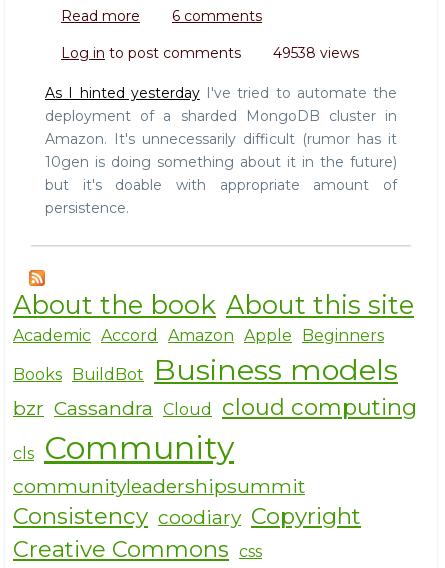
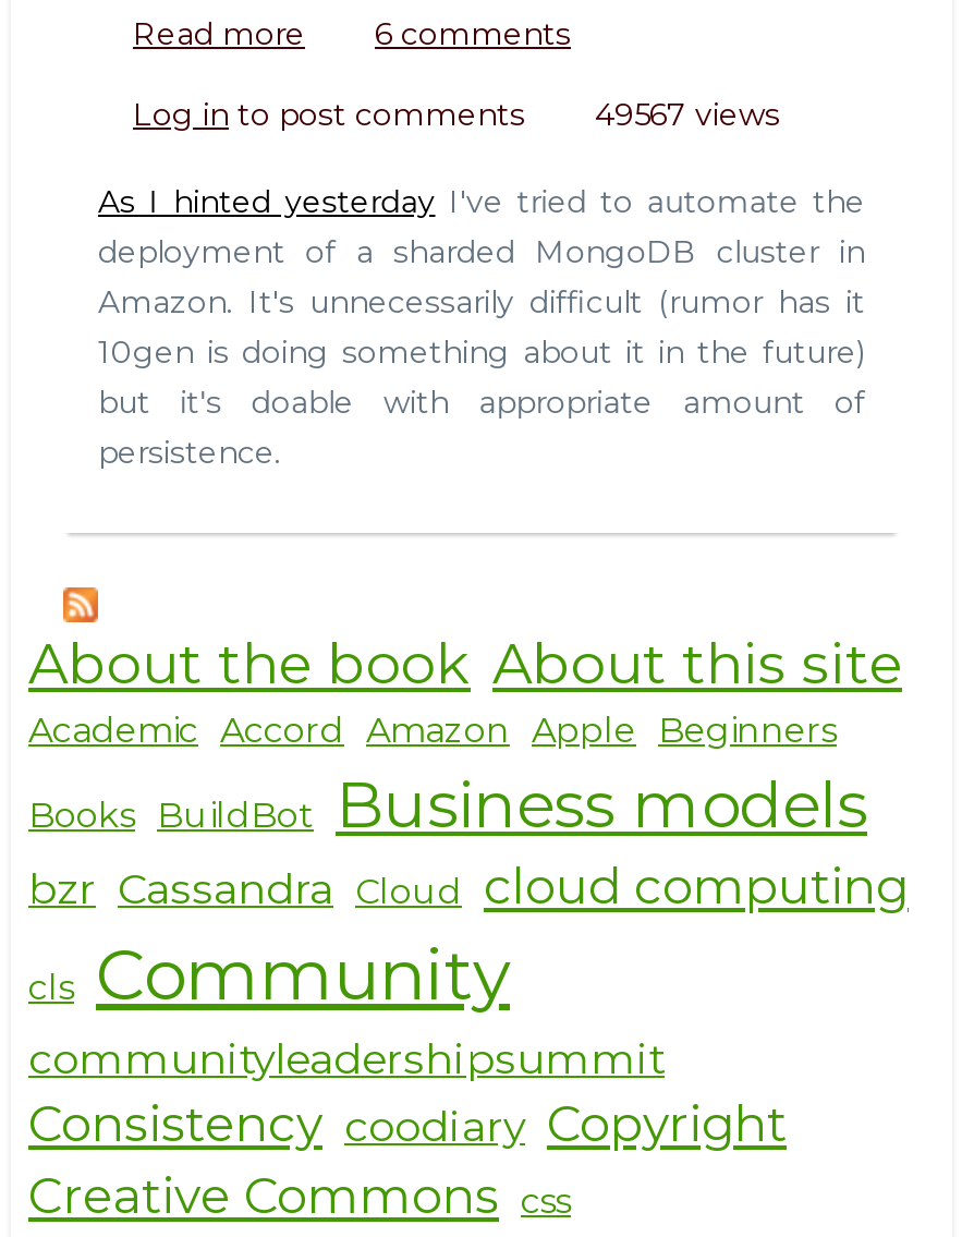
[273,44,359,62] 49538 views -> [595,95,780,134] 49567 views

